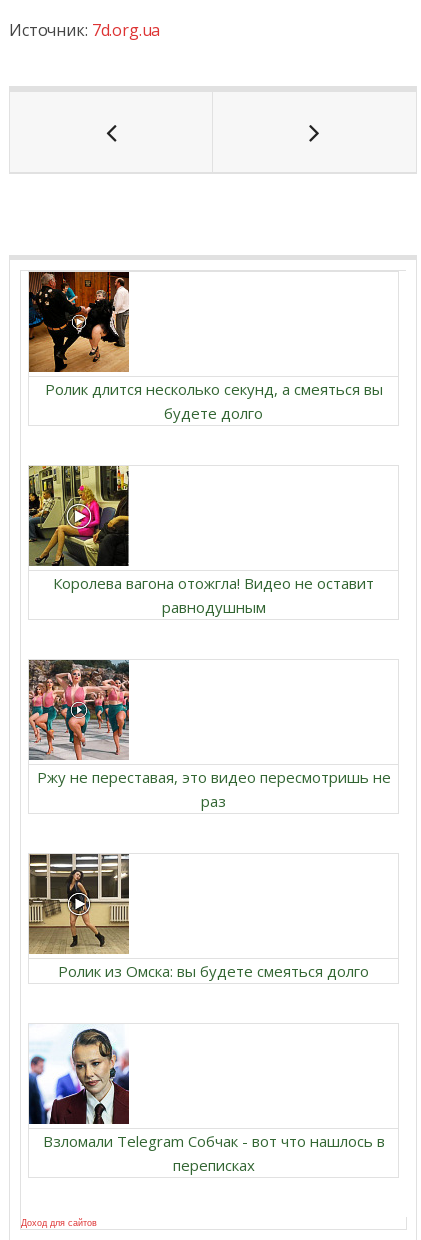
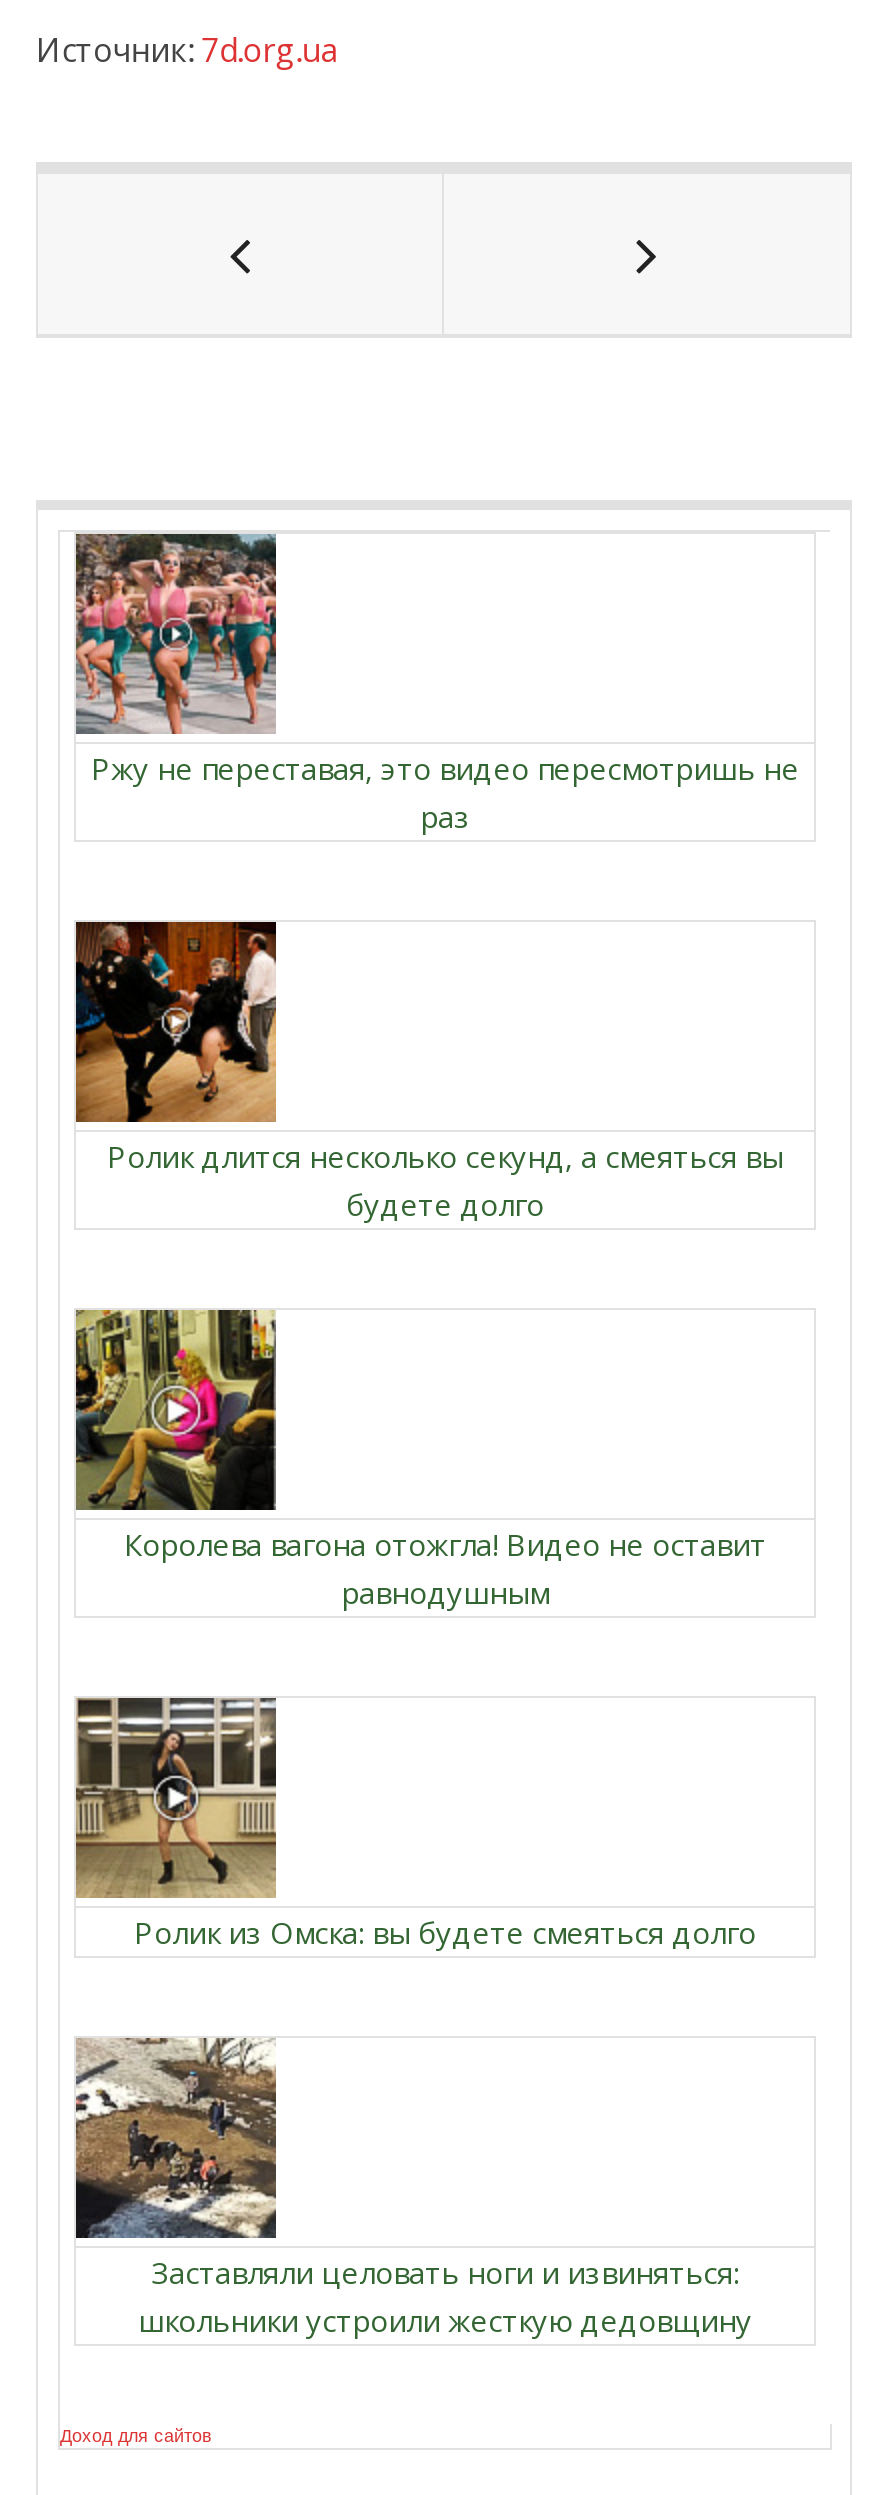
moved [27,271,382,617] -> [72,920,783,1612]: [image] | Ролик длится несколько секунд, а смеяться вы | будете долго | Королева вагона отожгла! Видео не оставит | равнодушным
moved [29,660,390,811] -> [74,532,799,836]: [image] | Ржу не переставая, это видео пересмотришь не | раз
[28,1024,384,1175] [image] | Взломали Telegram Собчак - вот что нашлось в | переписках -> [74,2036,752,2340] [image] | Заставляли целовать ноги и извиняться: | школьники устроили жесткую дедовщину

